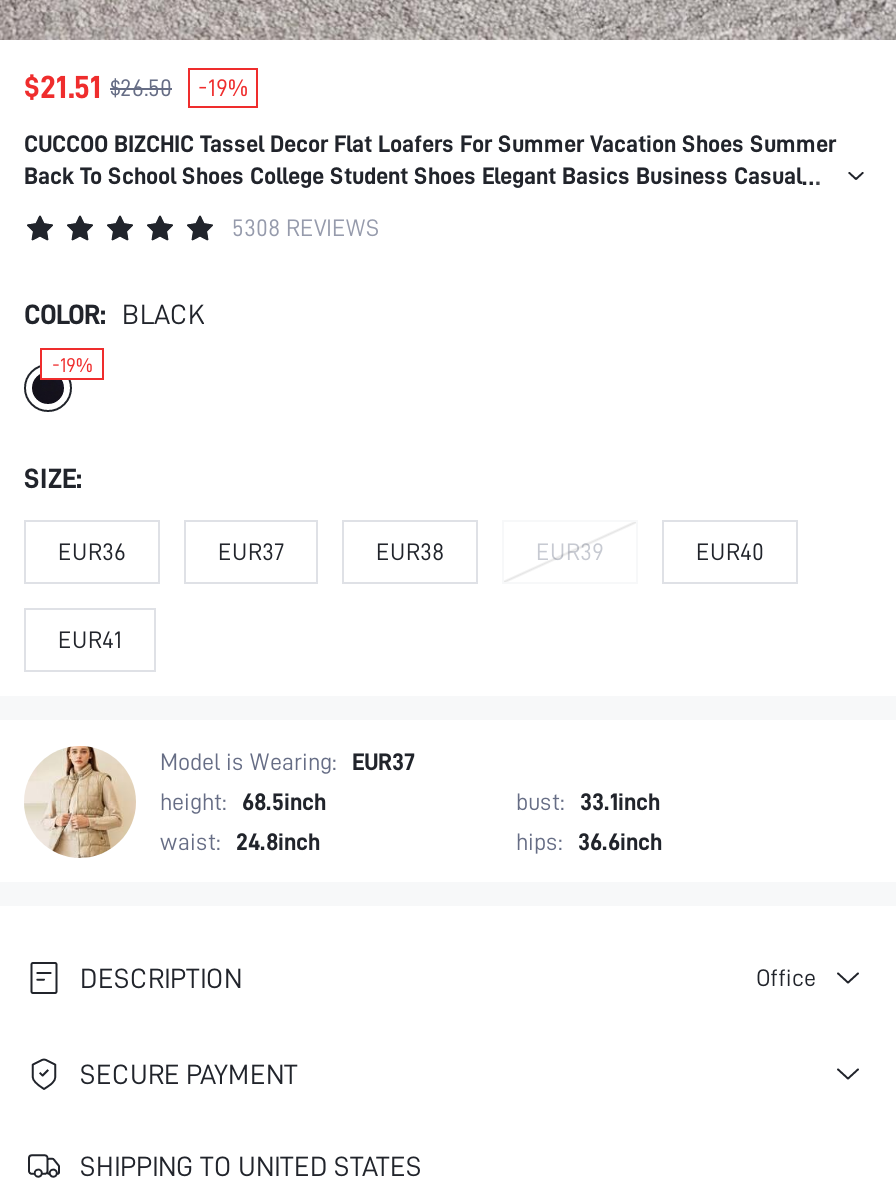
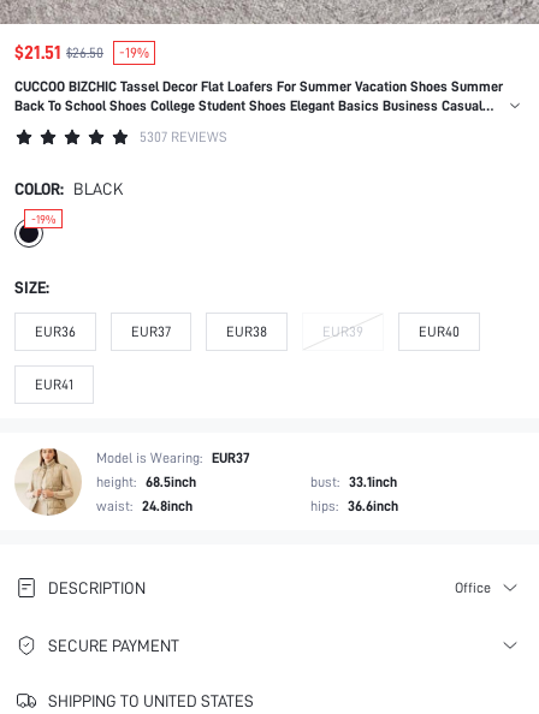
[232,215,380,243] 5308 REVIEWS -> [140,129,227,146] 5307 REVIEWS

